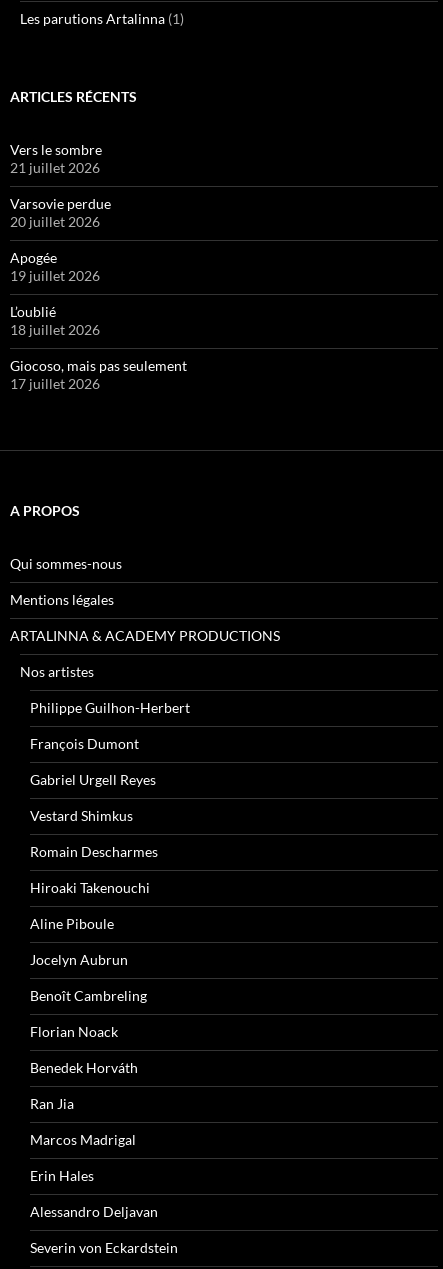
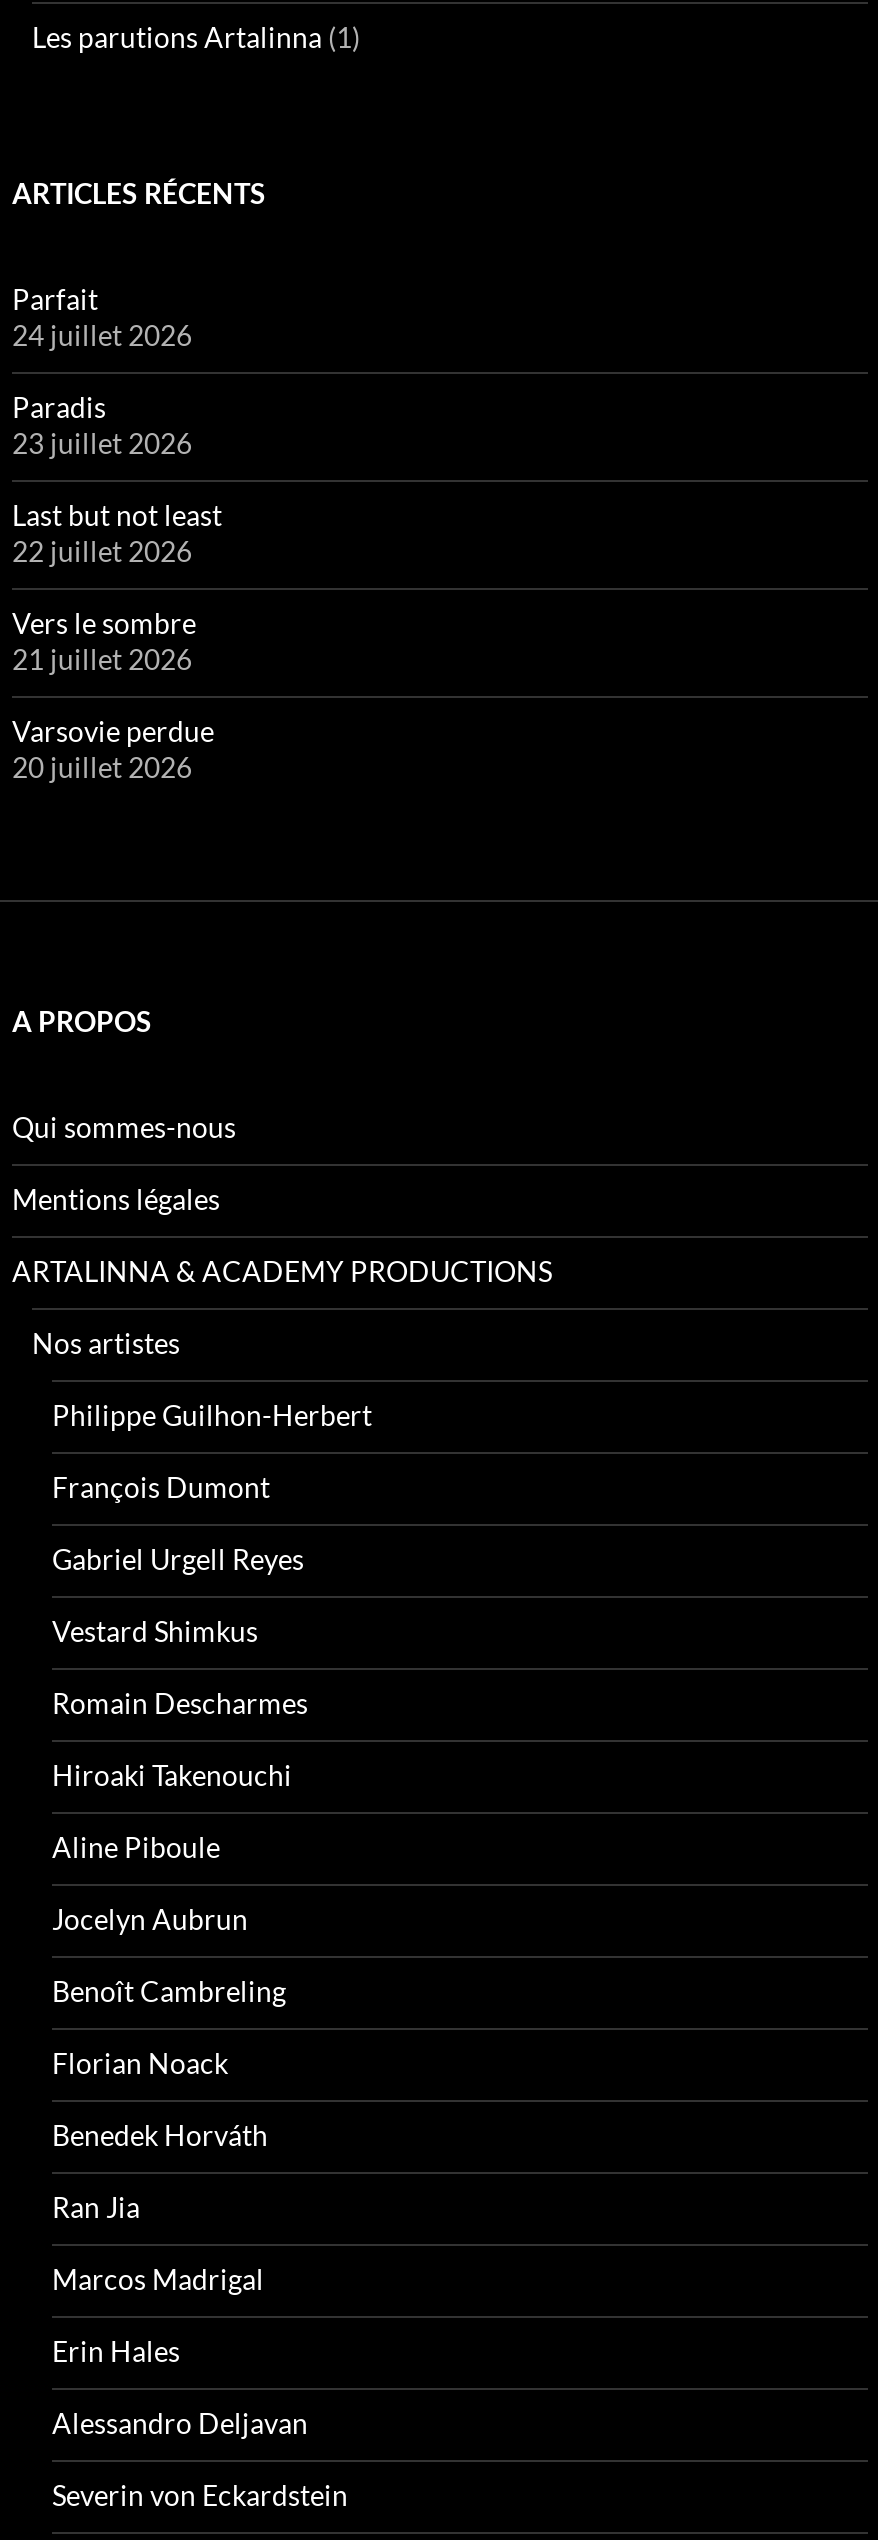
none -> [12,282,222,568] Parfait | 24 juillet 2026 | Paradis | 23 juillet 2026 | Last but not least | 22 juillet 2026
moved [10,141,111,230] -> [12,606,214,784]: Vers le sombre | 21 juillet 2026 | Varsovie perdue | 20 juillet 2026
[10,249,187,392] Apogée | 19 juillet 2026 | L’oublié | 18 juillet 2026 | Giocoso, mais pas seulement | 17 juillet 2026 -> none

